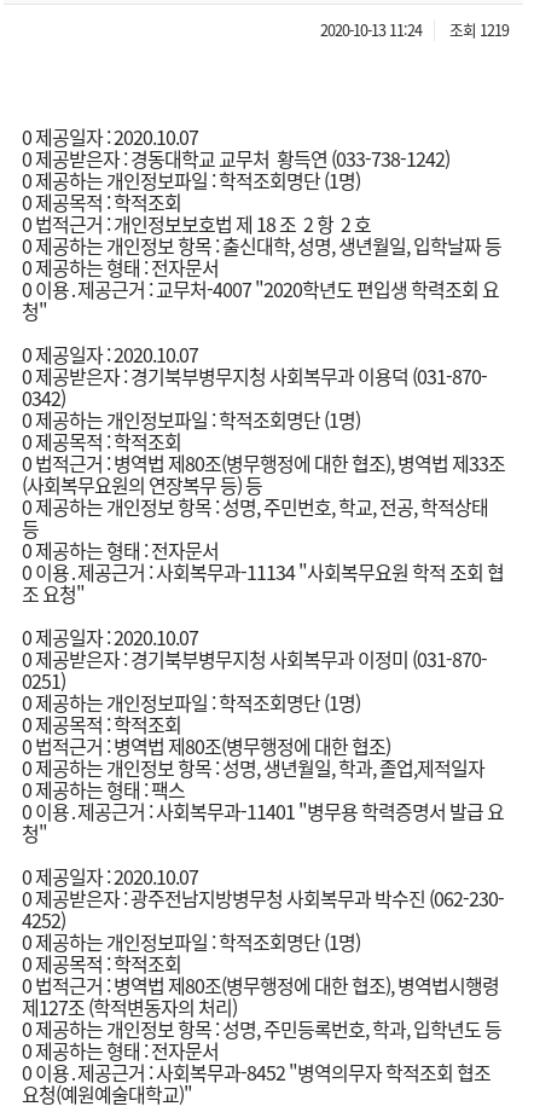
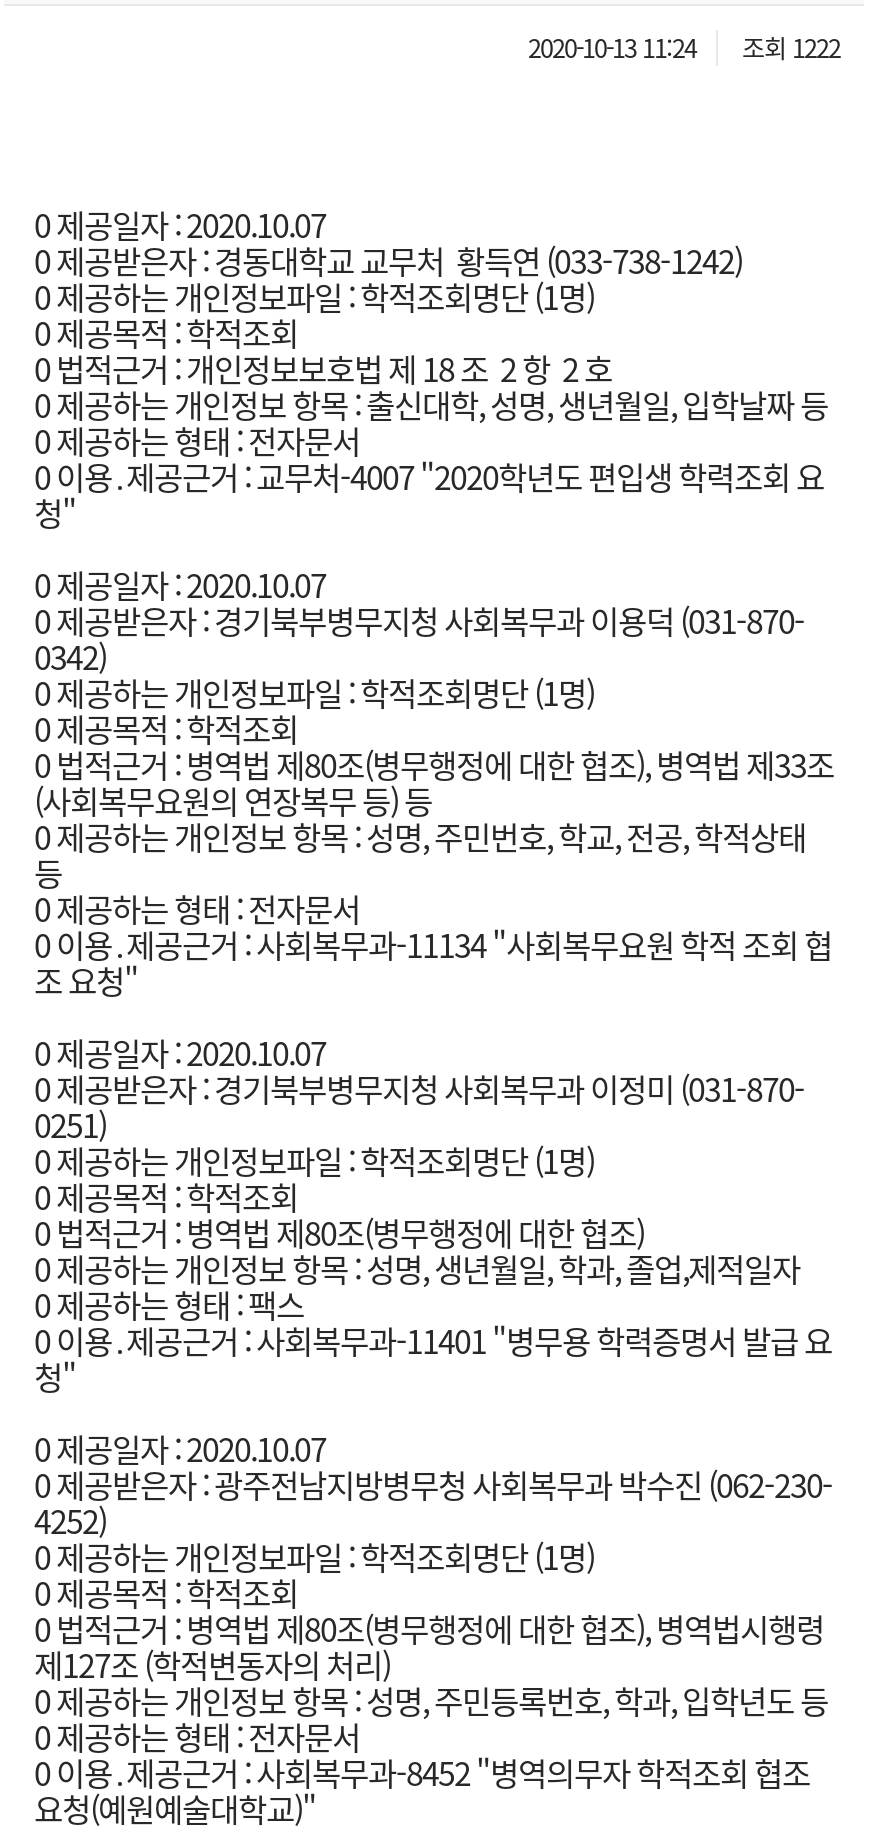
[320,18,509,41] 2020-10-13 11:24 조회 1219 -> [528,28,840,66] 2020-10-13 11:24 조회 1222

